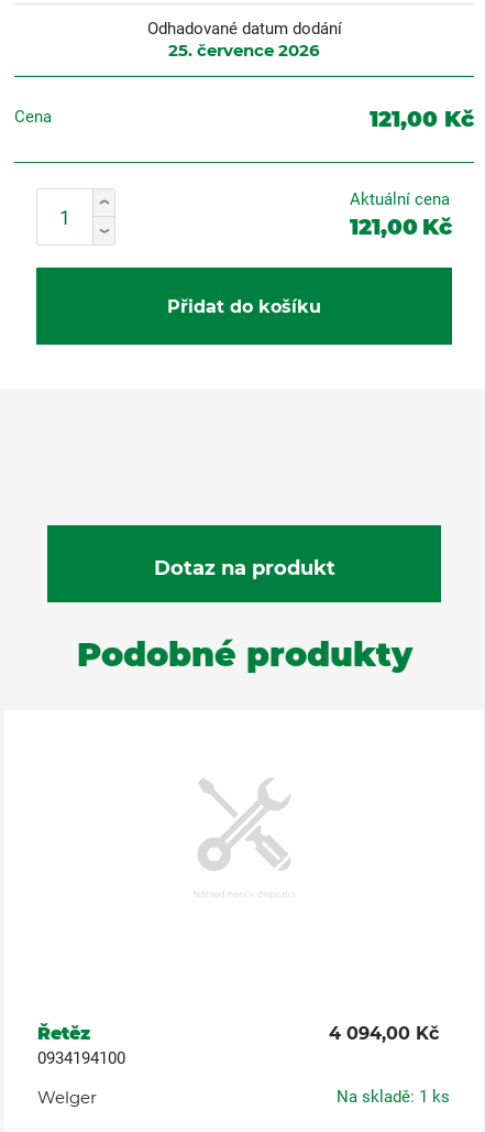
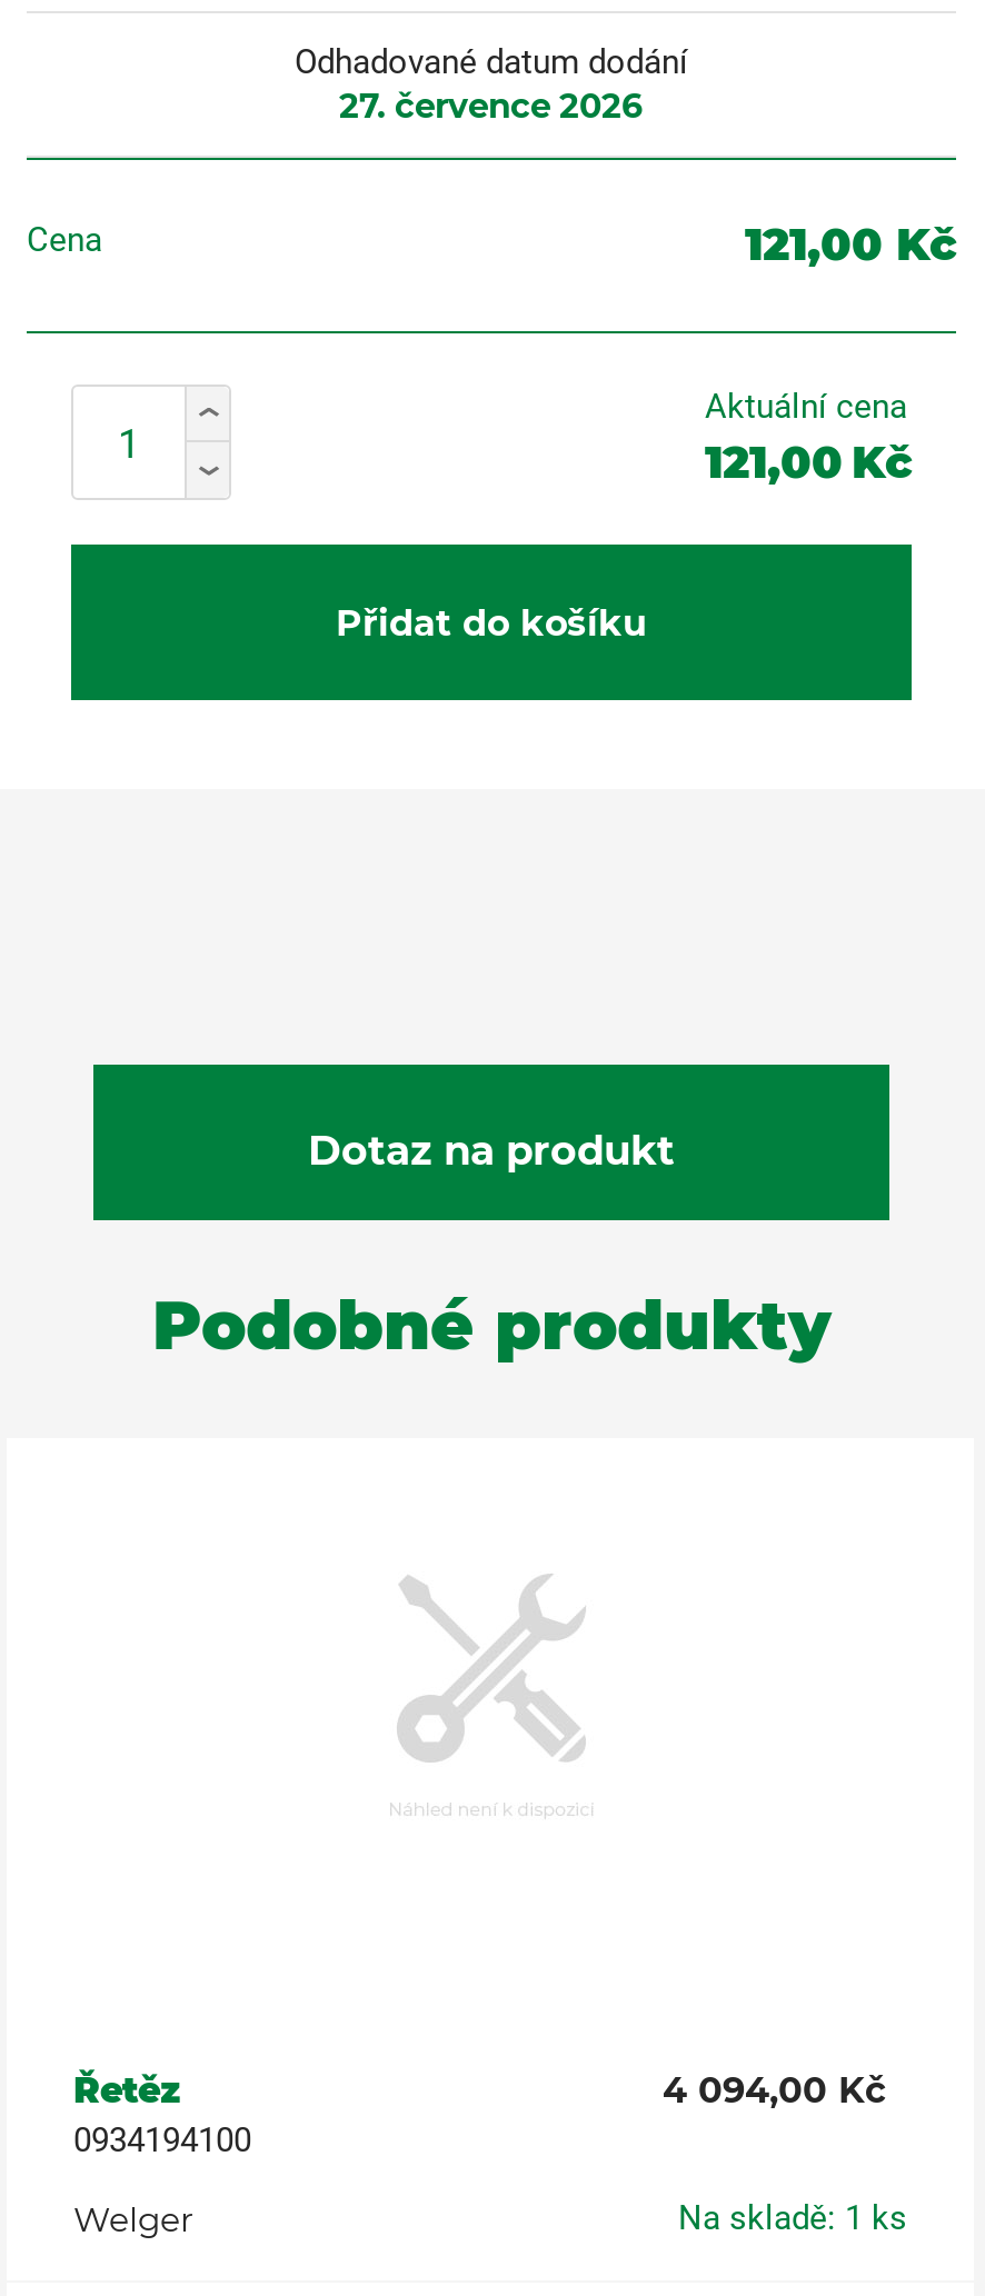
[168,40,320,61] 25. července 2026 -> [339,84,644,127] 27. července 2026

